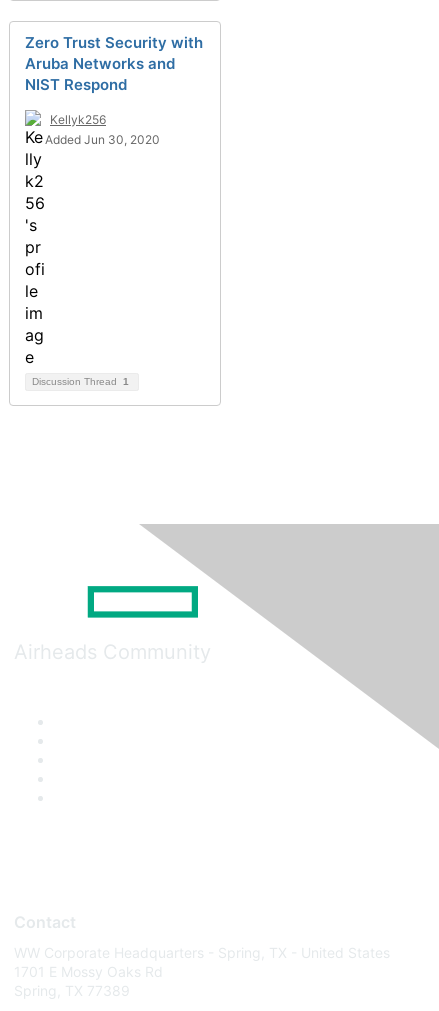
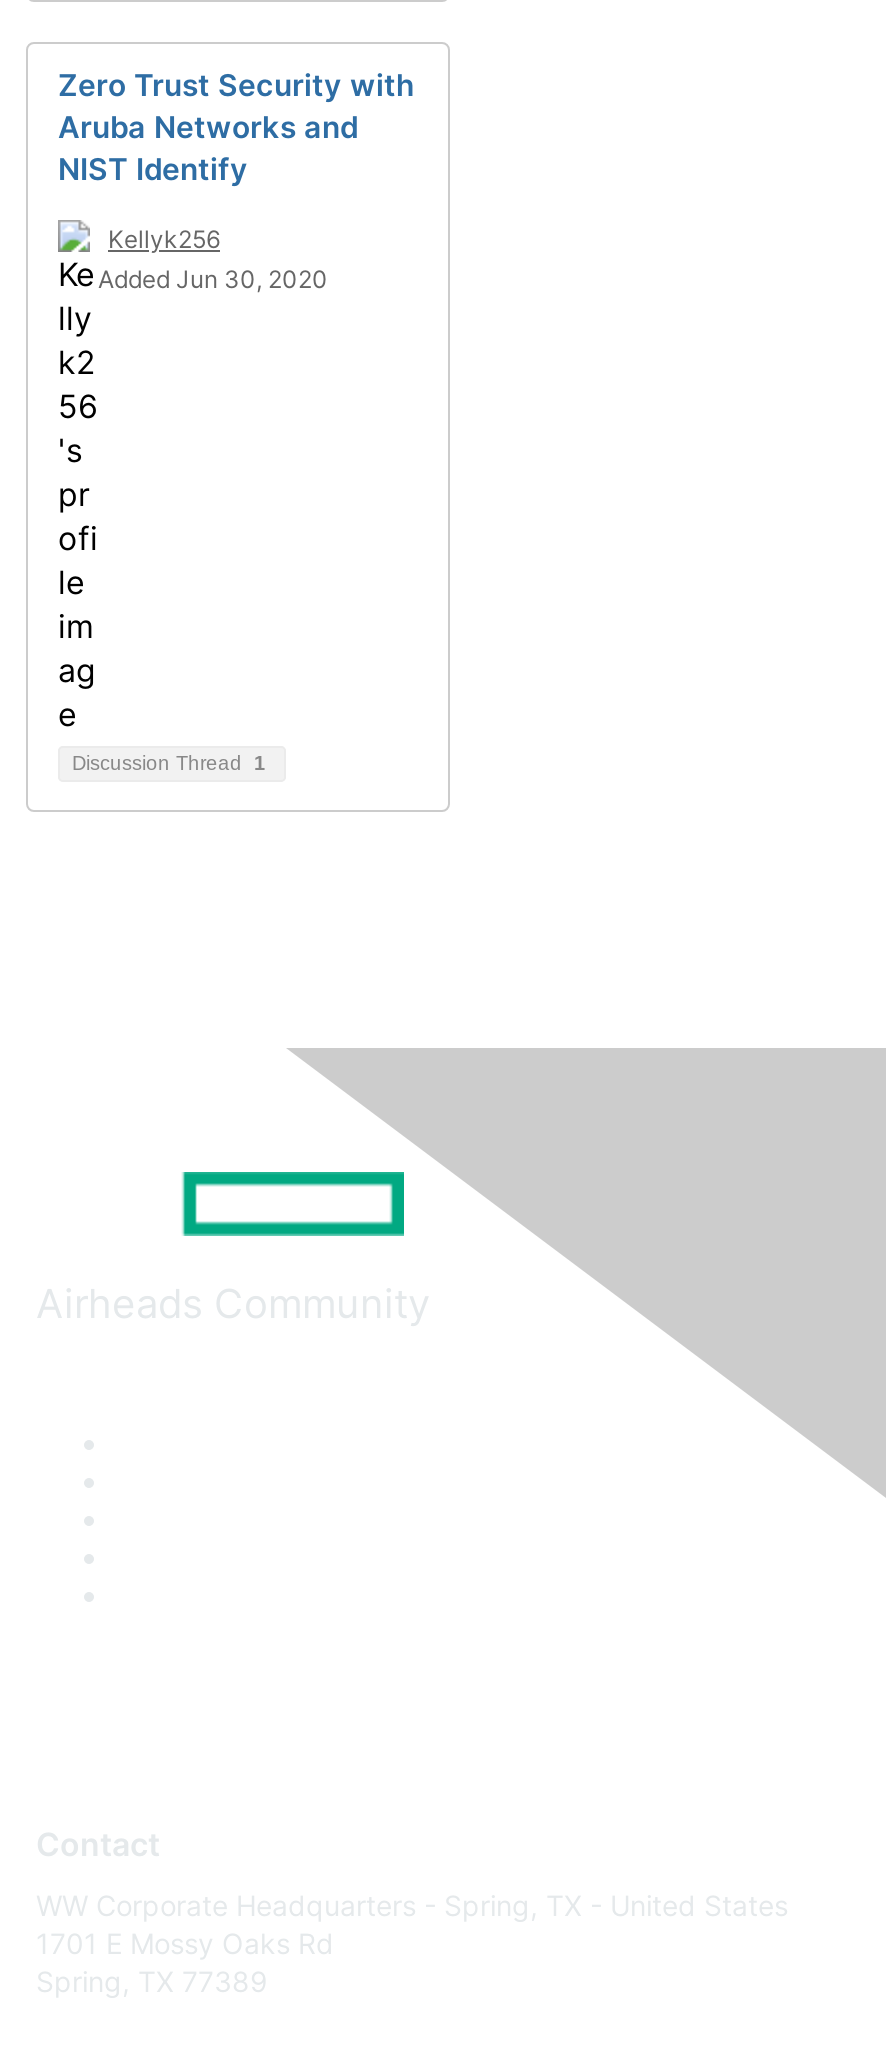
[25,75,127,94] NIST Respond -> [58,150,248,188] NIST Identify

